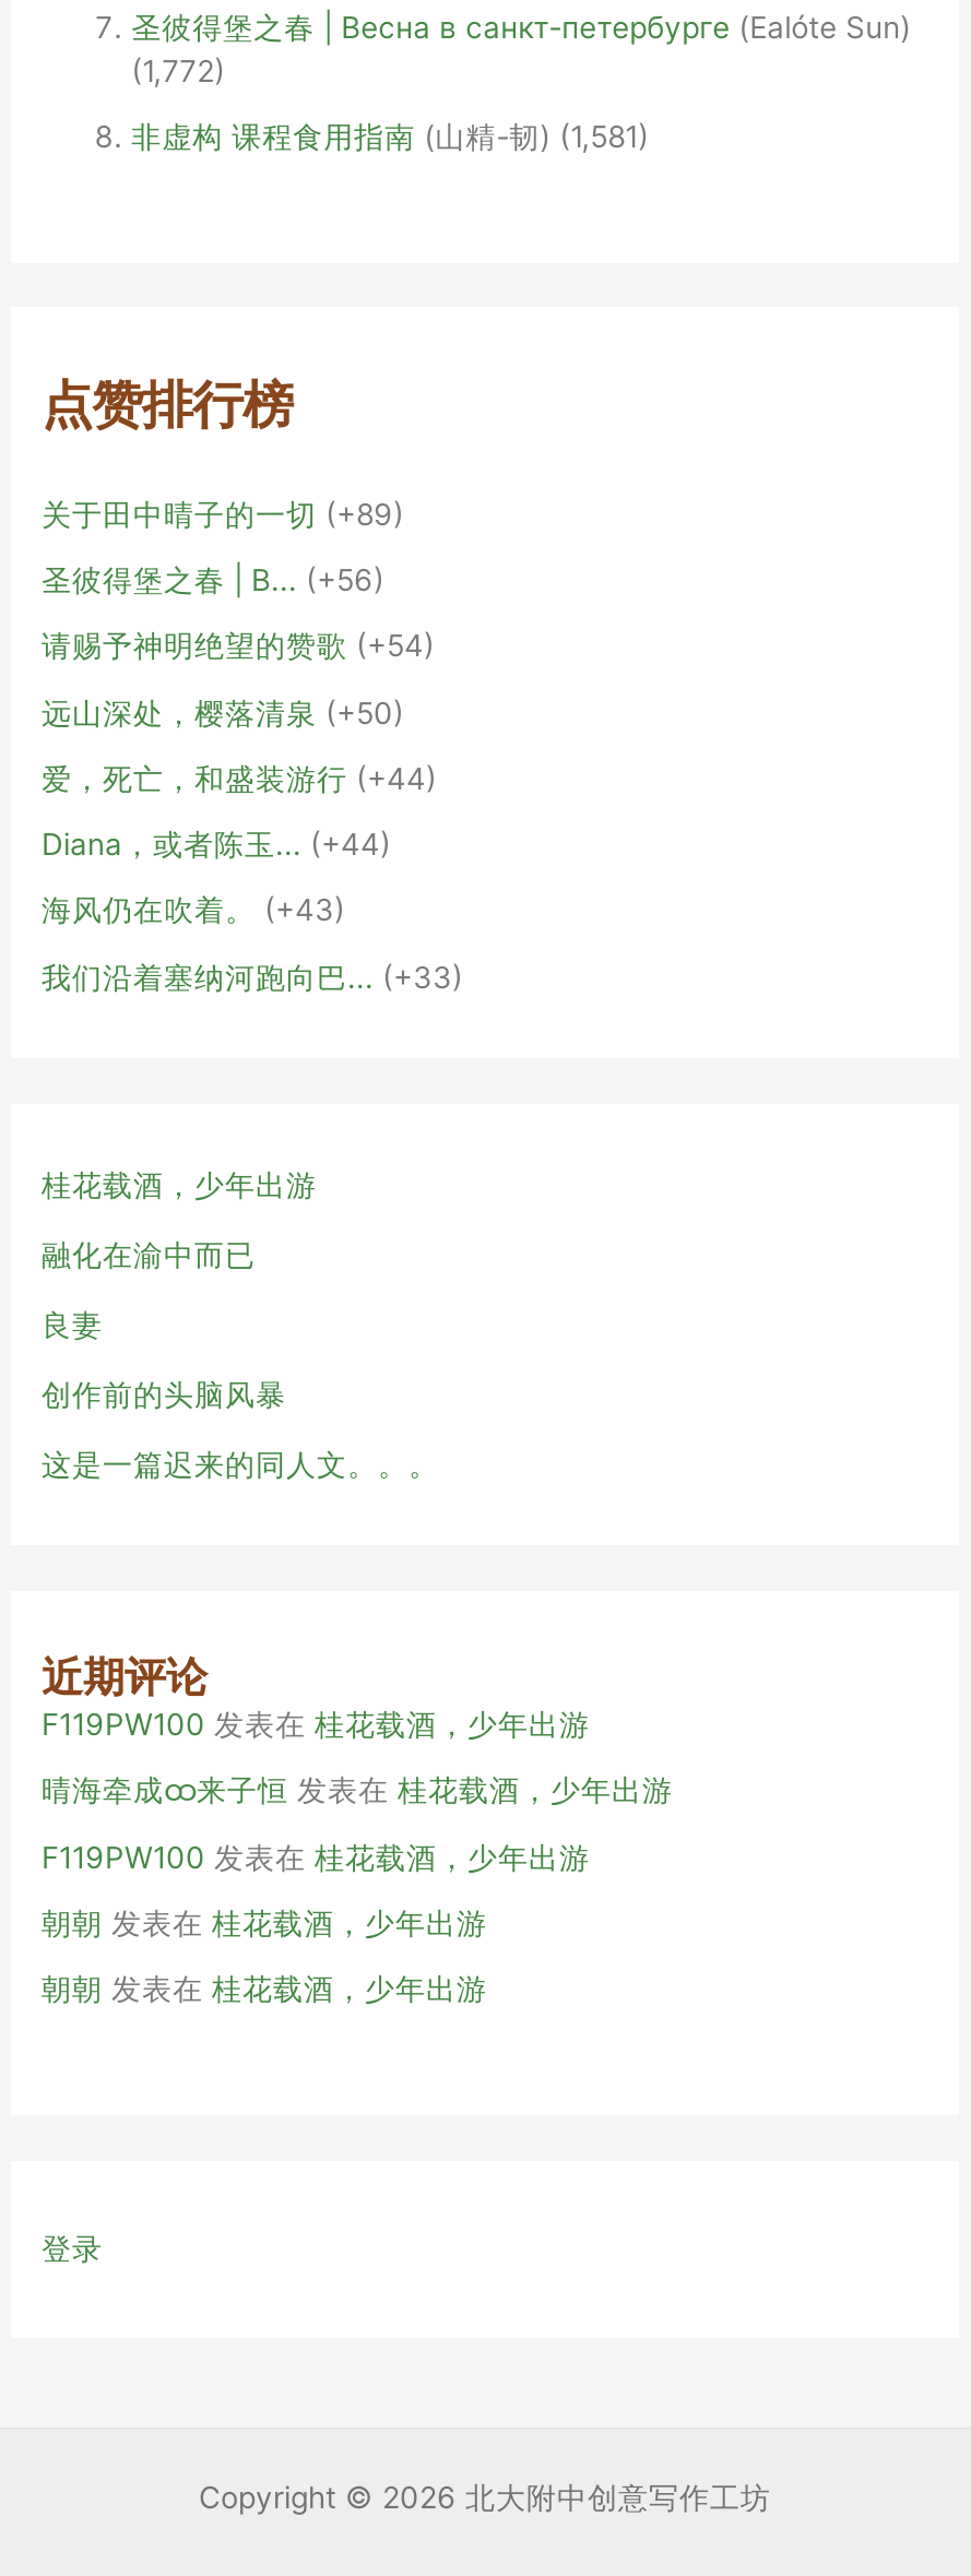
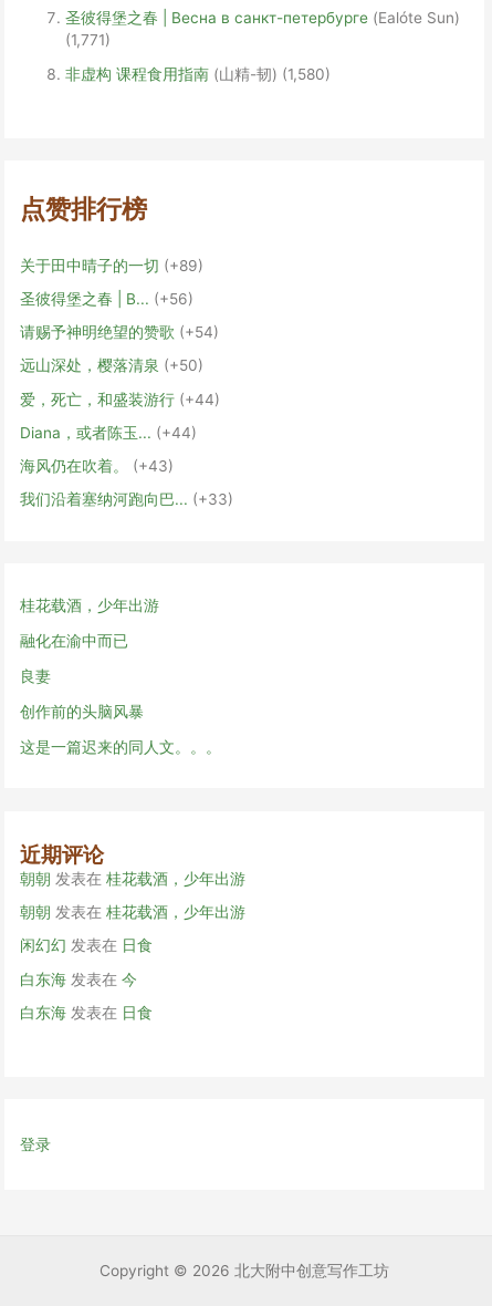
[131,53,225,88] (1,772) -> [65,31,111,49] (1,771)
[131,119,649,154] 非虚构 课程食用指南 (山精-韧) (1,581) -> [65,65,331,83] 非虚构 课程食用指南 (山精-韧) (1,580)
[42,1708,673,1875] F119PW100发表在桂花载酒，少年出游 | 晴海牵成ထ来子恒发表在桂花载酒，少年出游 | F119PW100发表在桂花载酒，少年出游 -> none
moved [42,1906,487,2007] -> [20,870,245,921]: 朝朝发表在桂花载酒，少年出游 | 朝朝发表在桂花载酒，少年出游
none -> [20,937,153,1021] 闲幻幻发表在日食 | 白东海发表在今 | 白东海发表在日食

